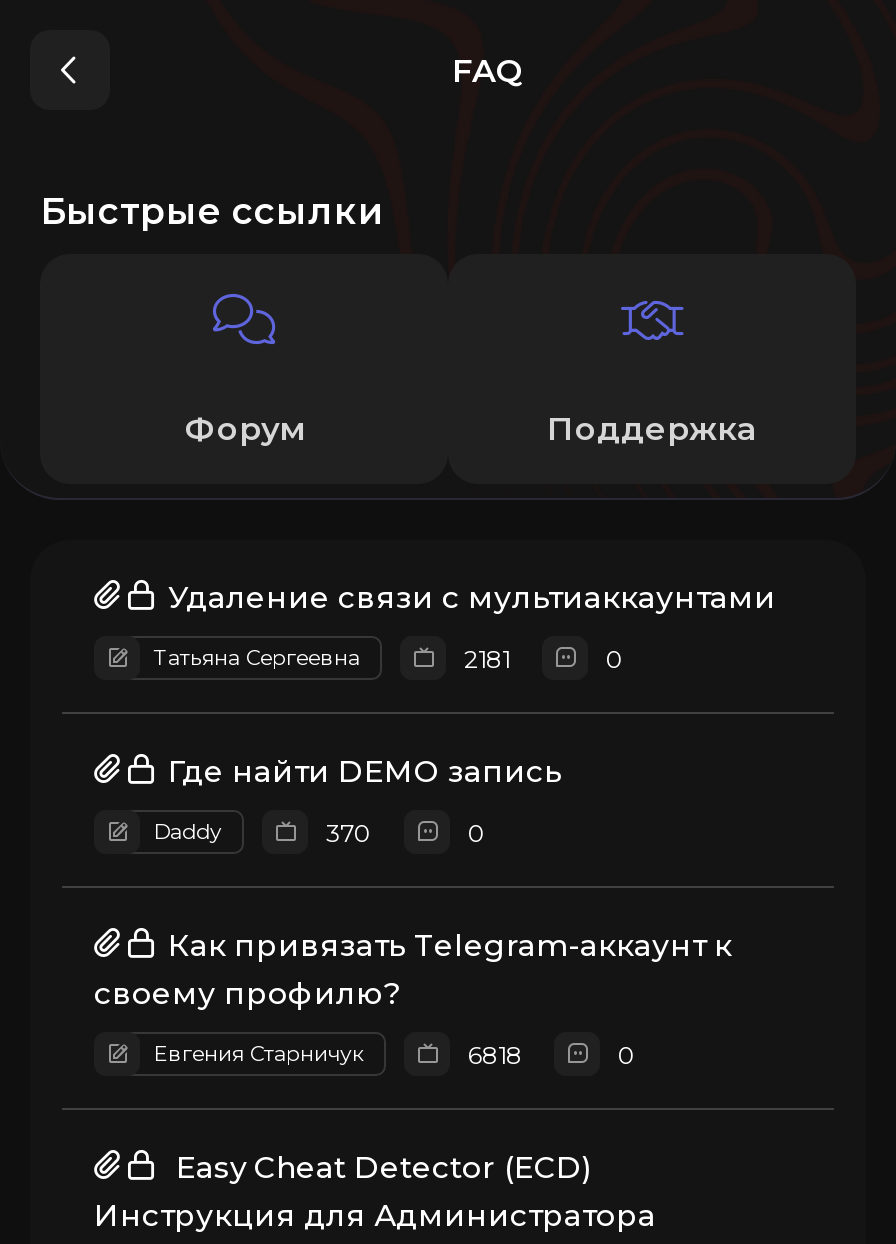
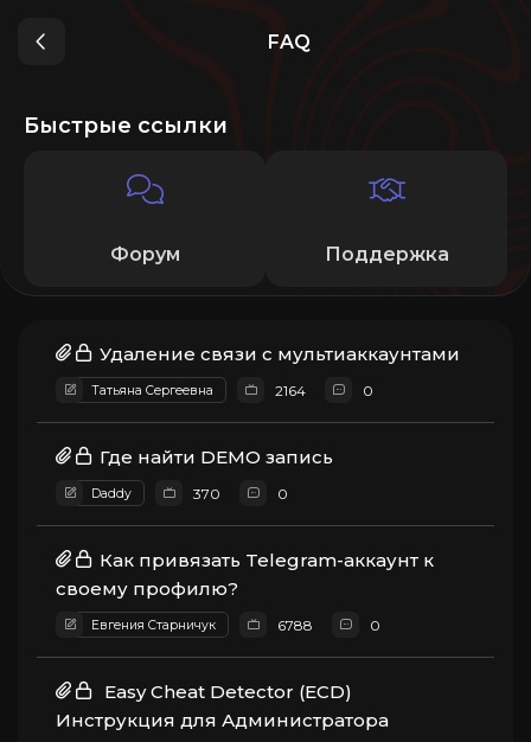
[458,644,510,674] 2181 -> [271,382,306,399] 2164
[462,1040,522,1070] 6818 -> [274,616,313,634] 6788

